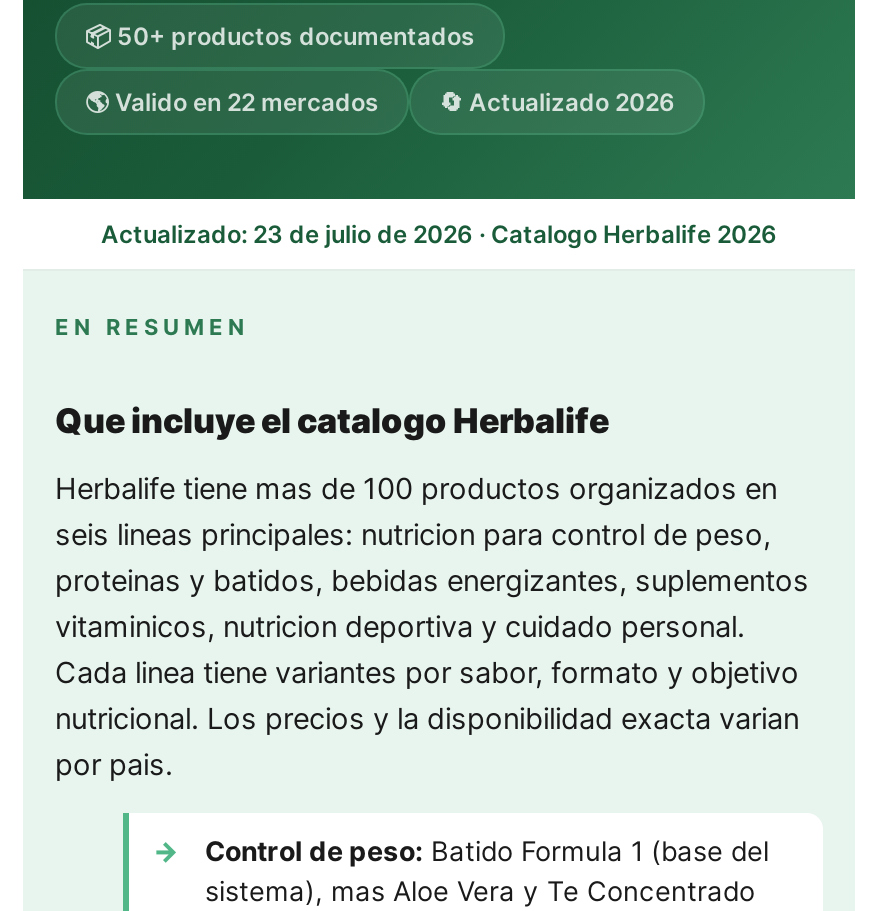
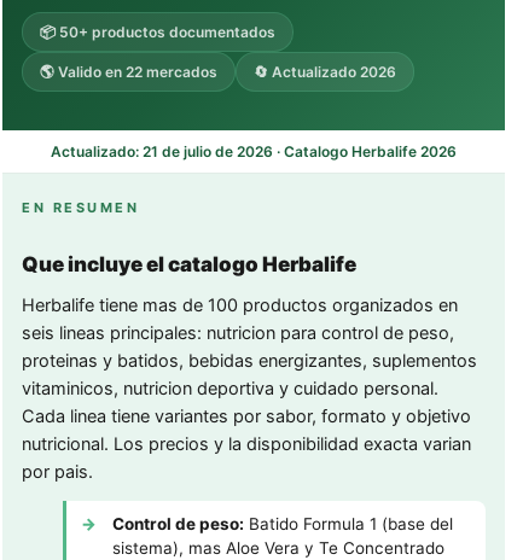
[101,219,777,249] Actualizado: 23 de julio de 2026 · Catalogo Herbalife 2026 -> [51,142,457,161] Actualizado: 21 de julio de 2026 · Catalogo Herbalife 2026

